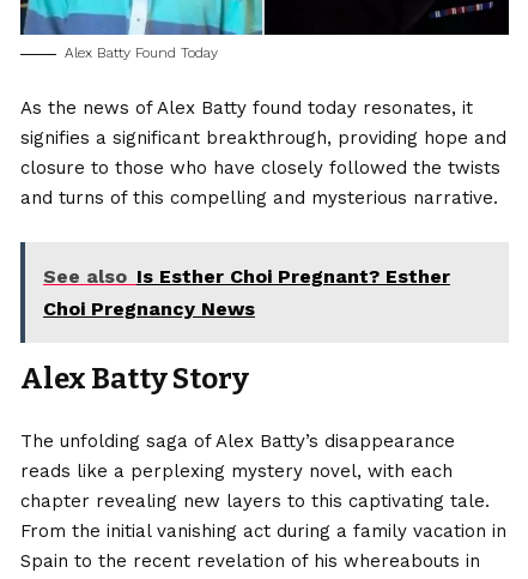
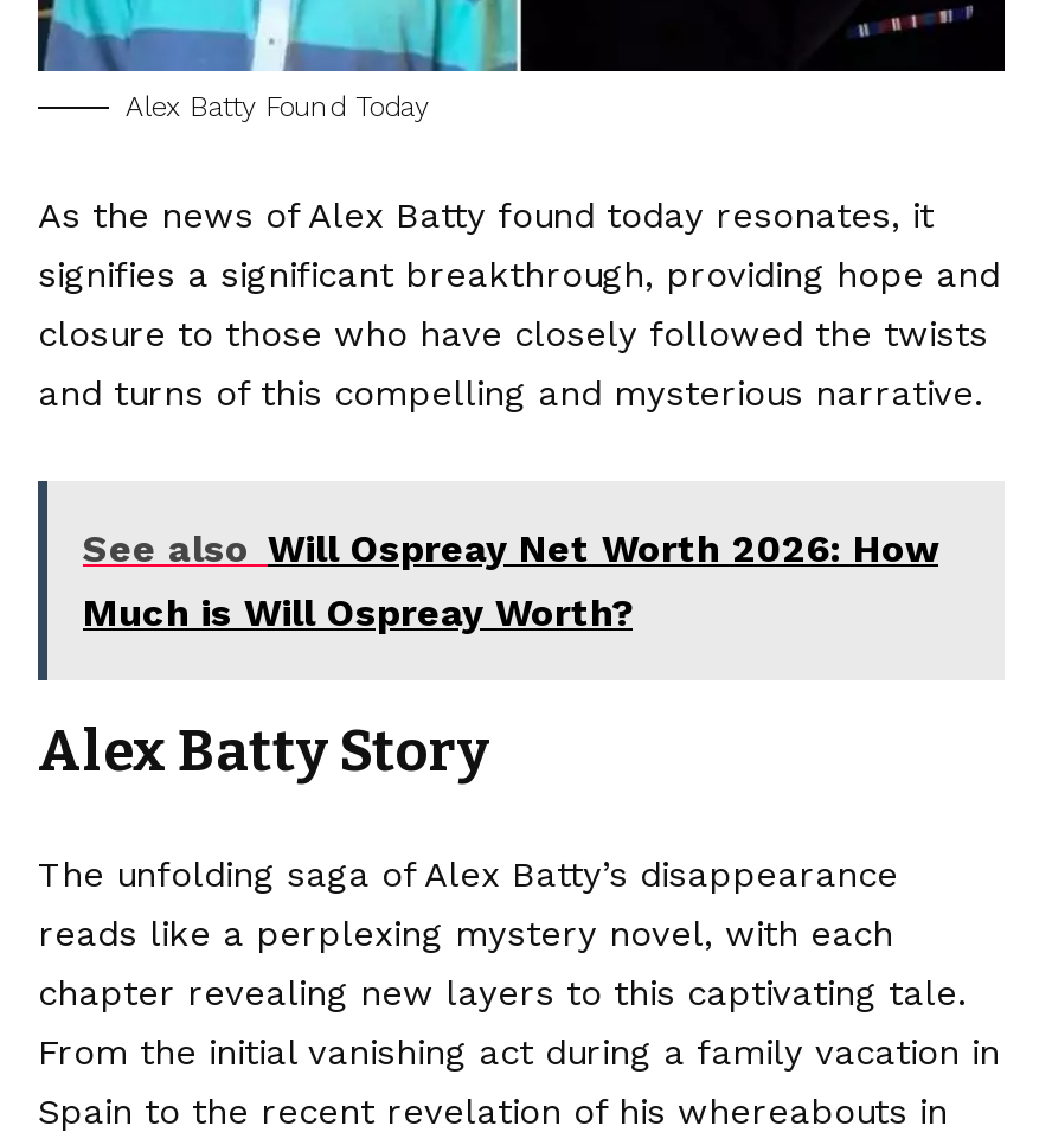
[43,266,450,321] See also Is Esther Choi Pregnant? Esther | Choi Pregnancy News -> [83,525,938,634] See also Will Ospreay Net Worth 2026: How | Much is Will Ospreay Worth?

